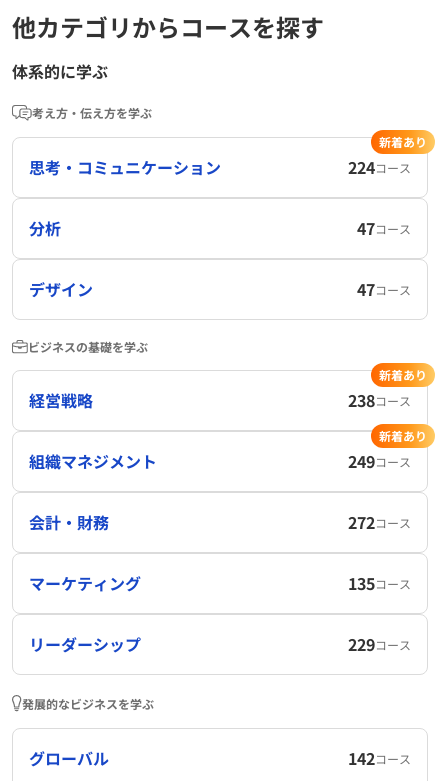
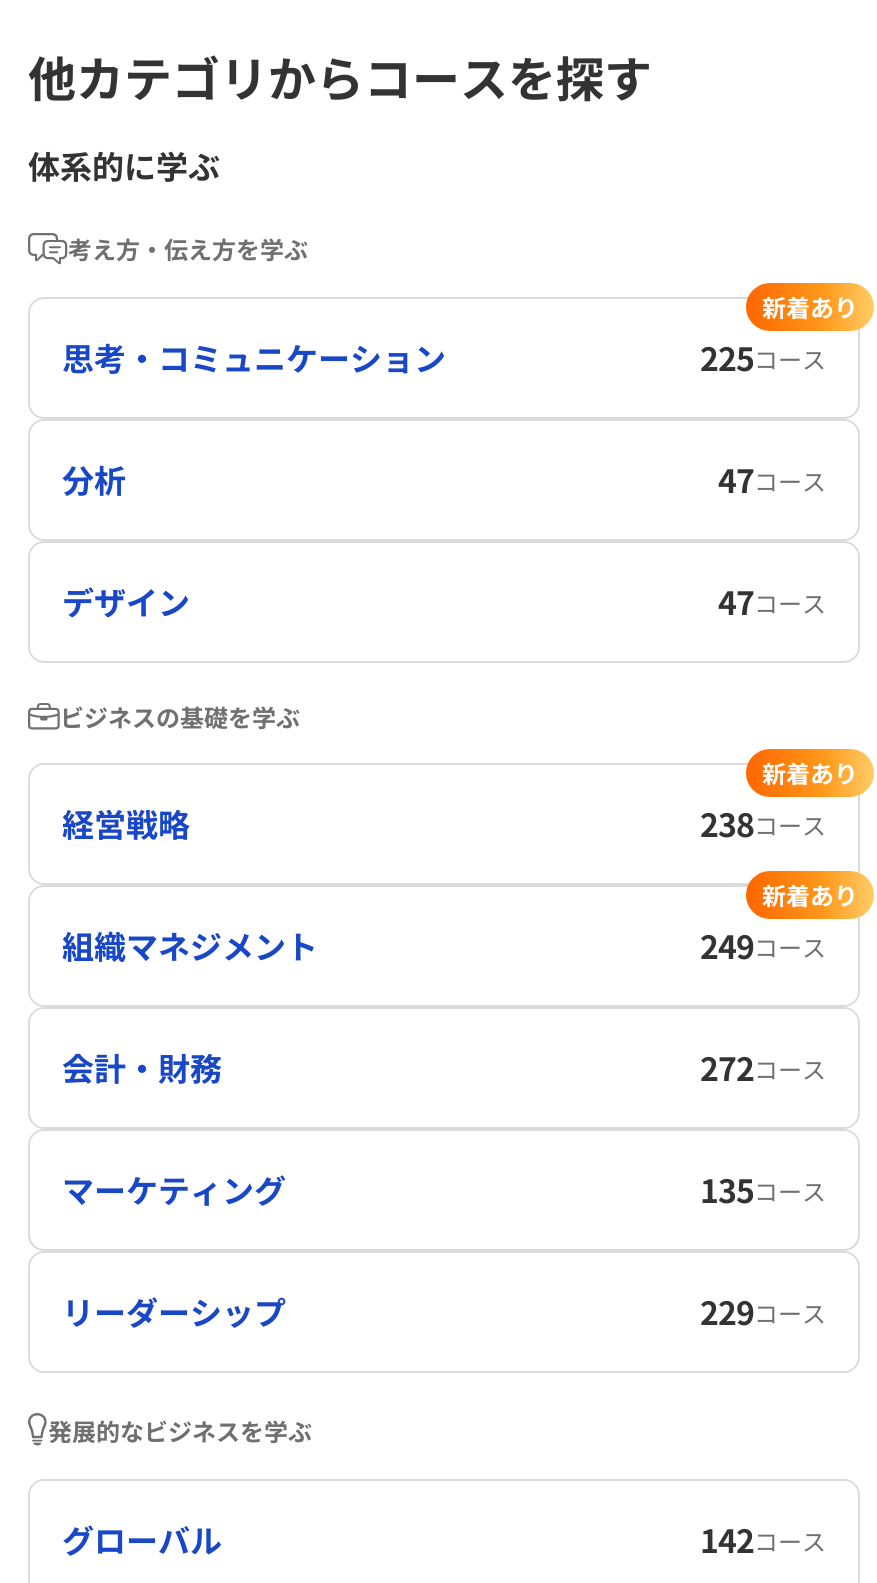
[348,155,411,179] 224コース -> [700,334,826,382] 225コース

